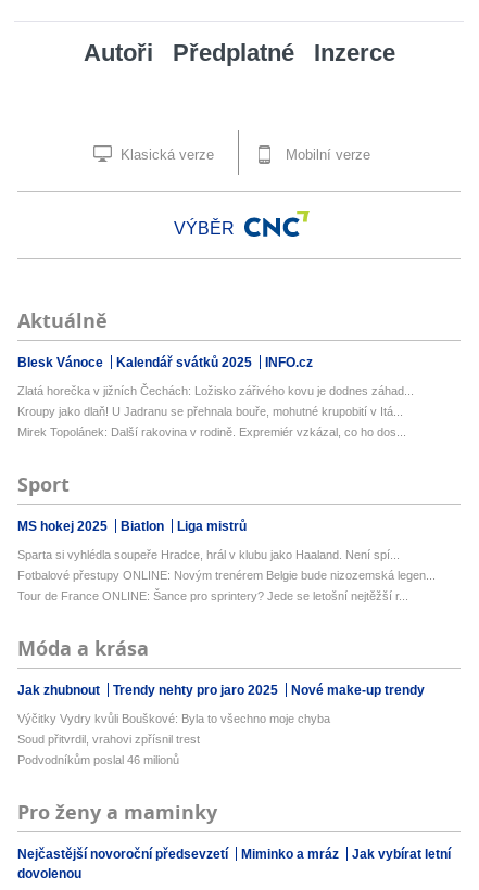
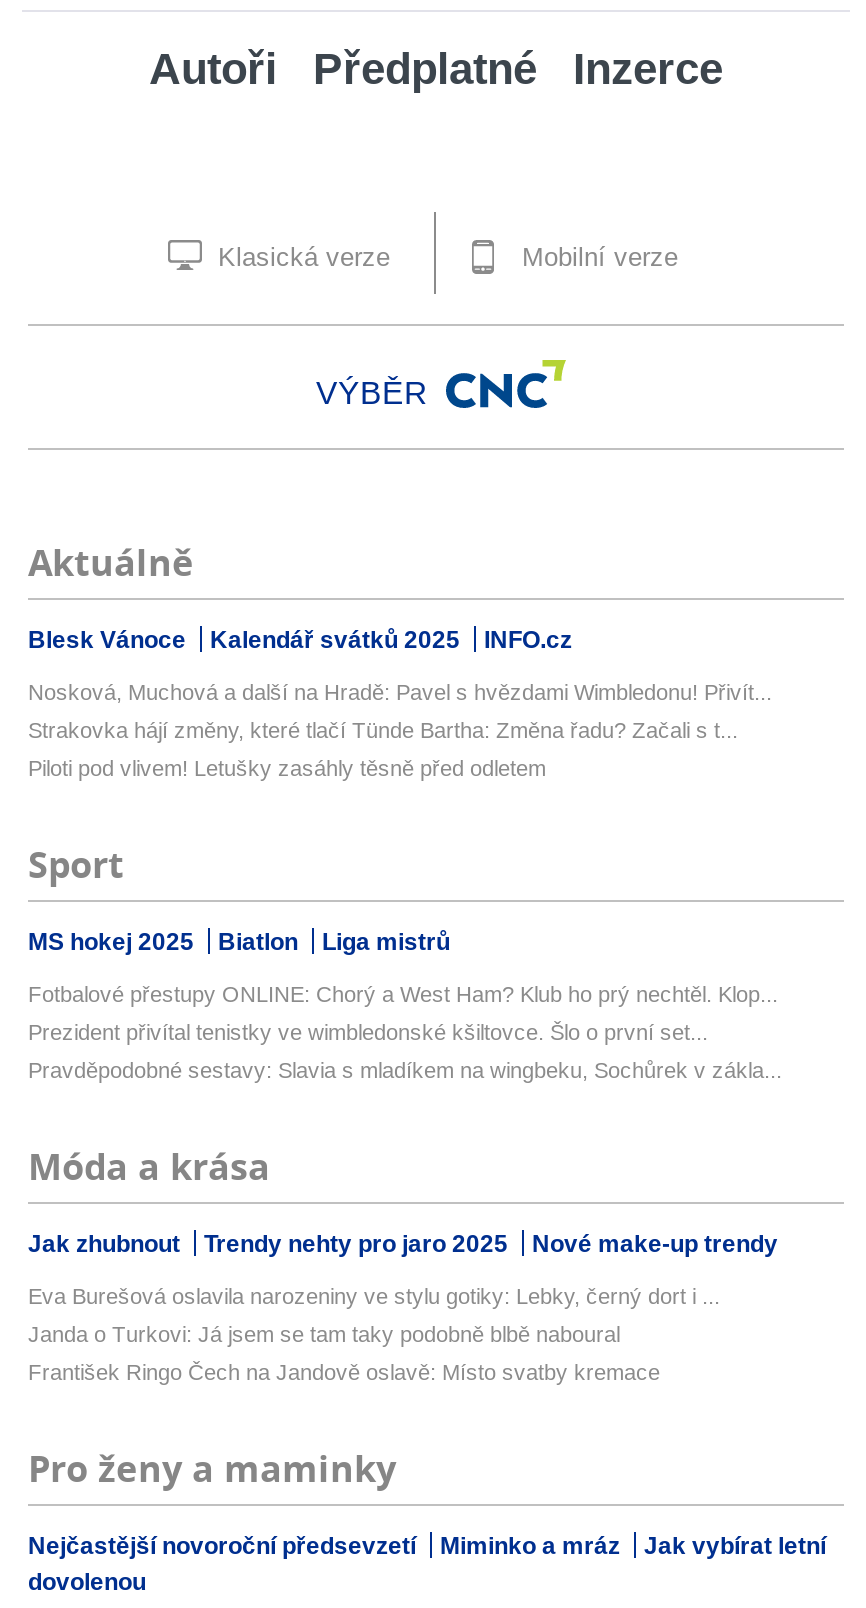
[17,384,414,397] Zlatá horečka v jižních Čechách: Ložisko zářivého kovu je dodnes záhad... -> [28,680,772,704] Nosková, Muchová a další na Hradě: Pavel s hvězdami Wimbledonu! Přivít...
[17,405,403,418] Kroupy jako dlaň! U Jadranu se přehnala bouře, mohutné krupobití v Itá... -> [28,718,738,742] Strakovka hájí změny, které tlačí Tünde Bartha: Změna řadu? Začali s t...
[17,425,406,438] Mirek Topolánek: Další rakovina v rodině. Expremiér vzkázal, co ho dos... -> [28,756,546,780] Piloti pod vlivem! Letušky zasáhly těsně před odletem
[17,548,400,561] Sparta si vyhlédla soupeře Hradce, hrál v klubu jako Haaland. Není spí... -> [28,982,778,1006] Fotbalové přestupy ONLINE: Chorý a West Ham? Klub ho prý nechtěl. Klop...
[17,569,436,582] Fotbalové přestupy ONLINE: Novým trenérem Belgie bude nizozemská legen... -> [28,1020,708,1044] Prezident přivítal tenistky ve wimbledonské kšiltovce. Šlo o první set...
[17,589,408,602] Tour de France ONLINE: Šance pro sprintery? Jede se letošní nejtěžší r... -> [28,1058,782,1082] Pravděpodobné sestavy: Slavia s mladíkem na wingbeku, Sochůrek v zákla...
[17,712,330,725] Výčitky Vydry kvůli Bouškové: Byla to všechno moje chyba -> [28,1284,720,1308] Eva Burešová oslavila narozeniny ve stylu gotiky: Lebky, černý dort i ...
[17,732,200,745] Soud přitvrdil, vrahovi zpřísnil trest -> [28,1322,620,1346] Janda o Turkovi: Já jsem se tam taky podobně blbě naboural
[17,753,179,766] Podvodníkům poslal 46 milionů -> [28,1360,660,1384] František Ringo Čech na Jandově oslavě: Místo svatby kremace

